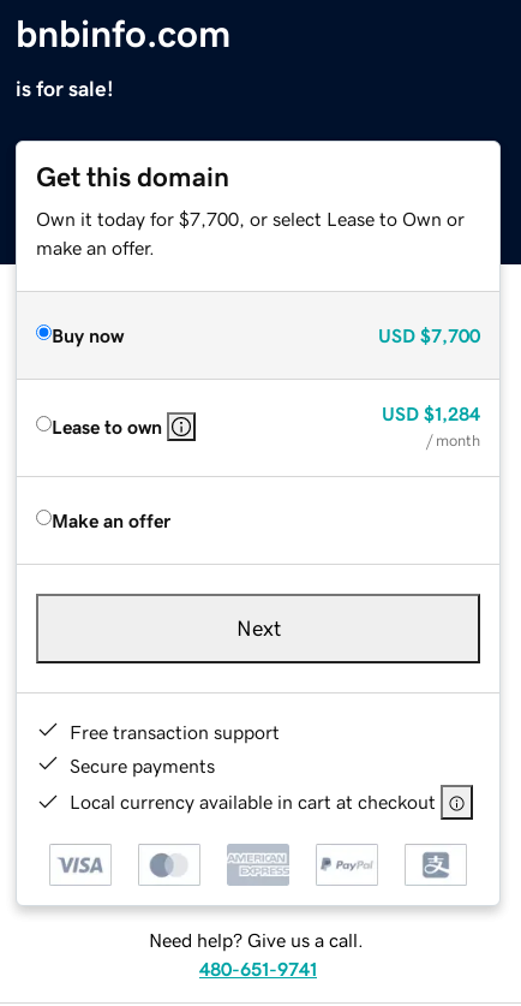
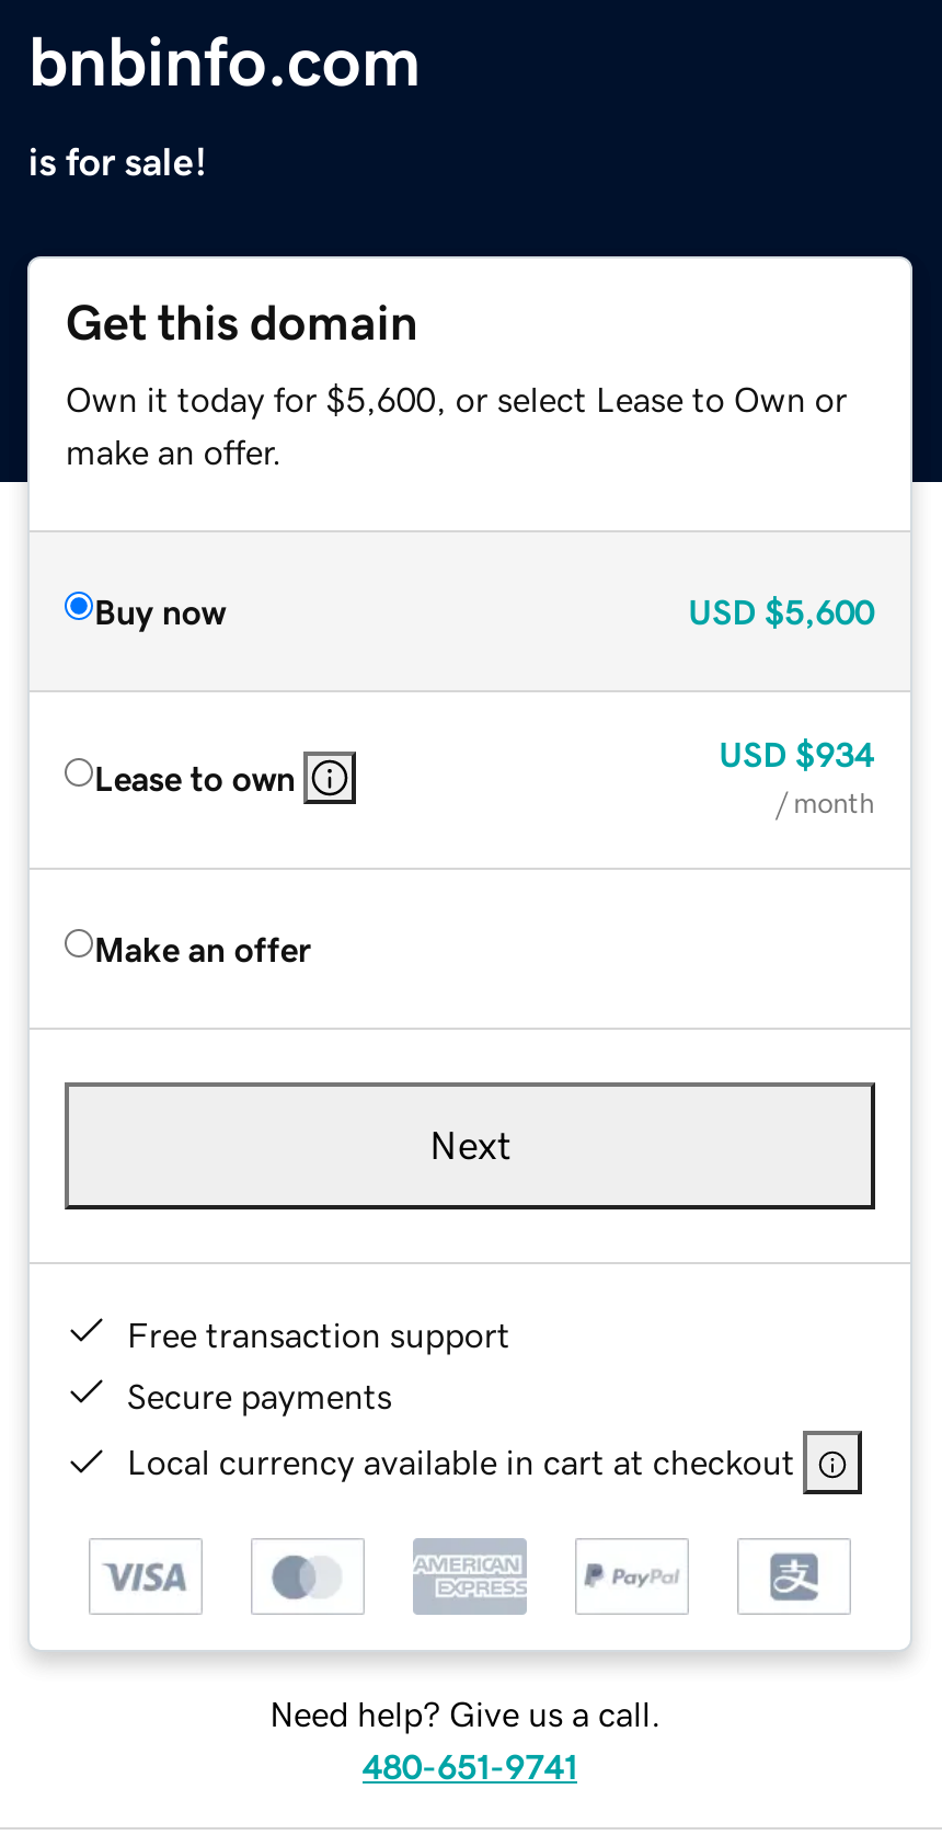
[36,209,465,228] Own it today for $7,700, or select Lease to Own or -> [66,380,848,415] Own it today for $5,600, or select Lease to Own or
[378,325,480,344] USD $7,700 -> [688,593,874,628] USD $5,600
[381,403,480,423] USD $1,284 -> [719,735,874,770] USD $934

